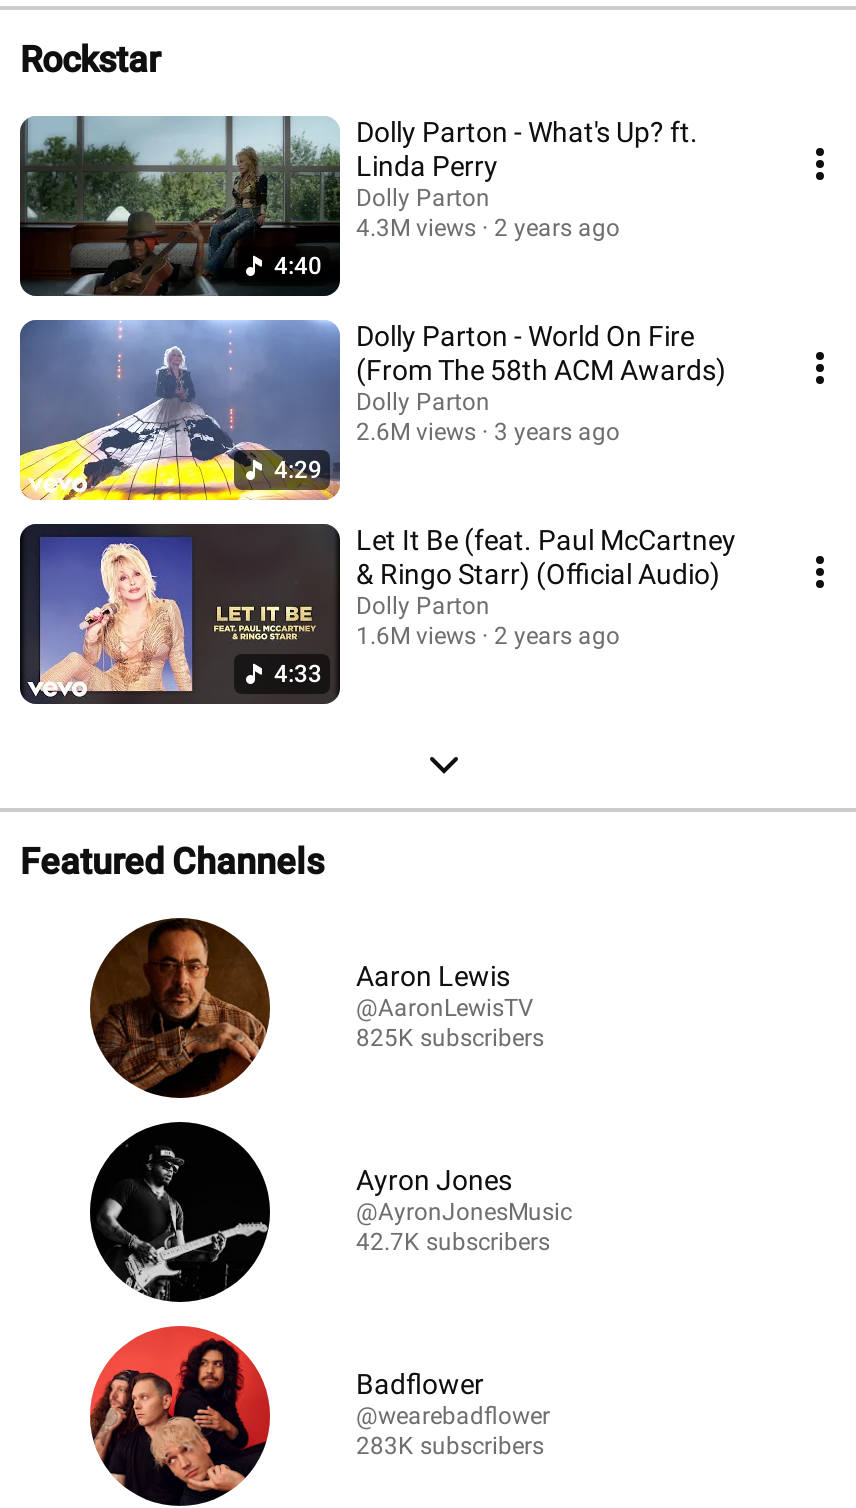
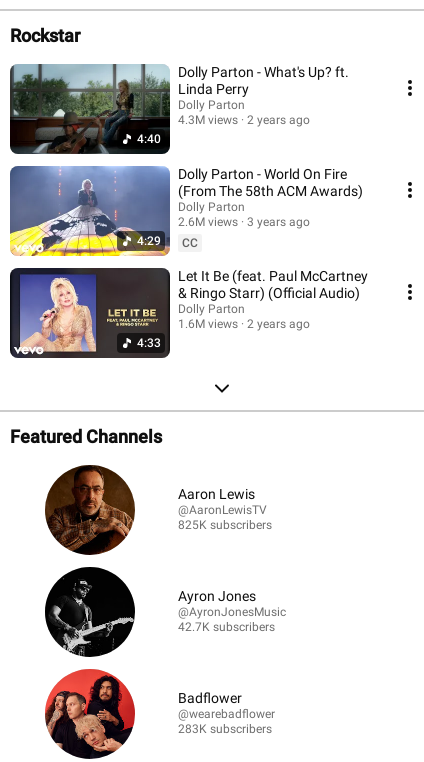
none -> [182,235,198,249] CC

